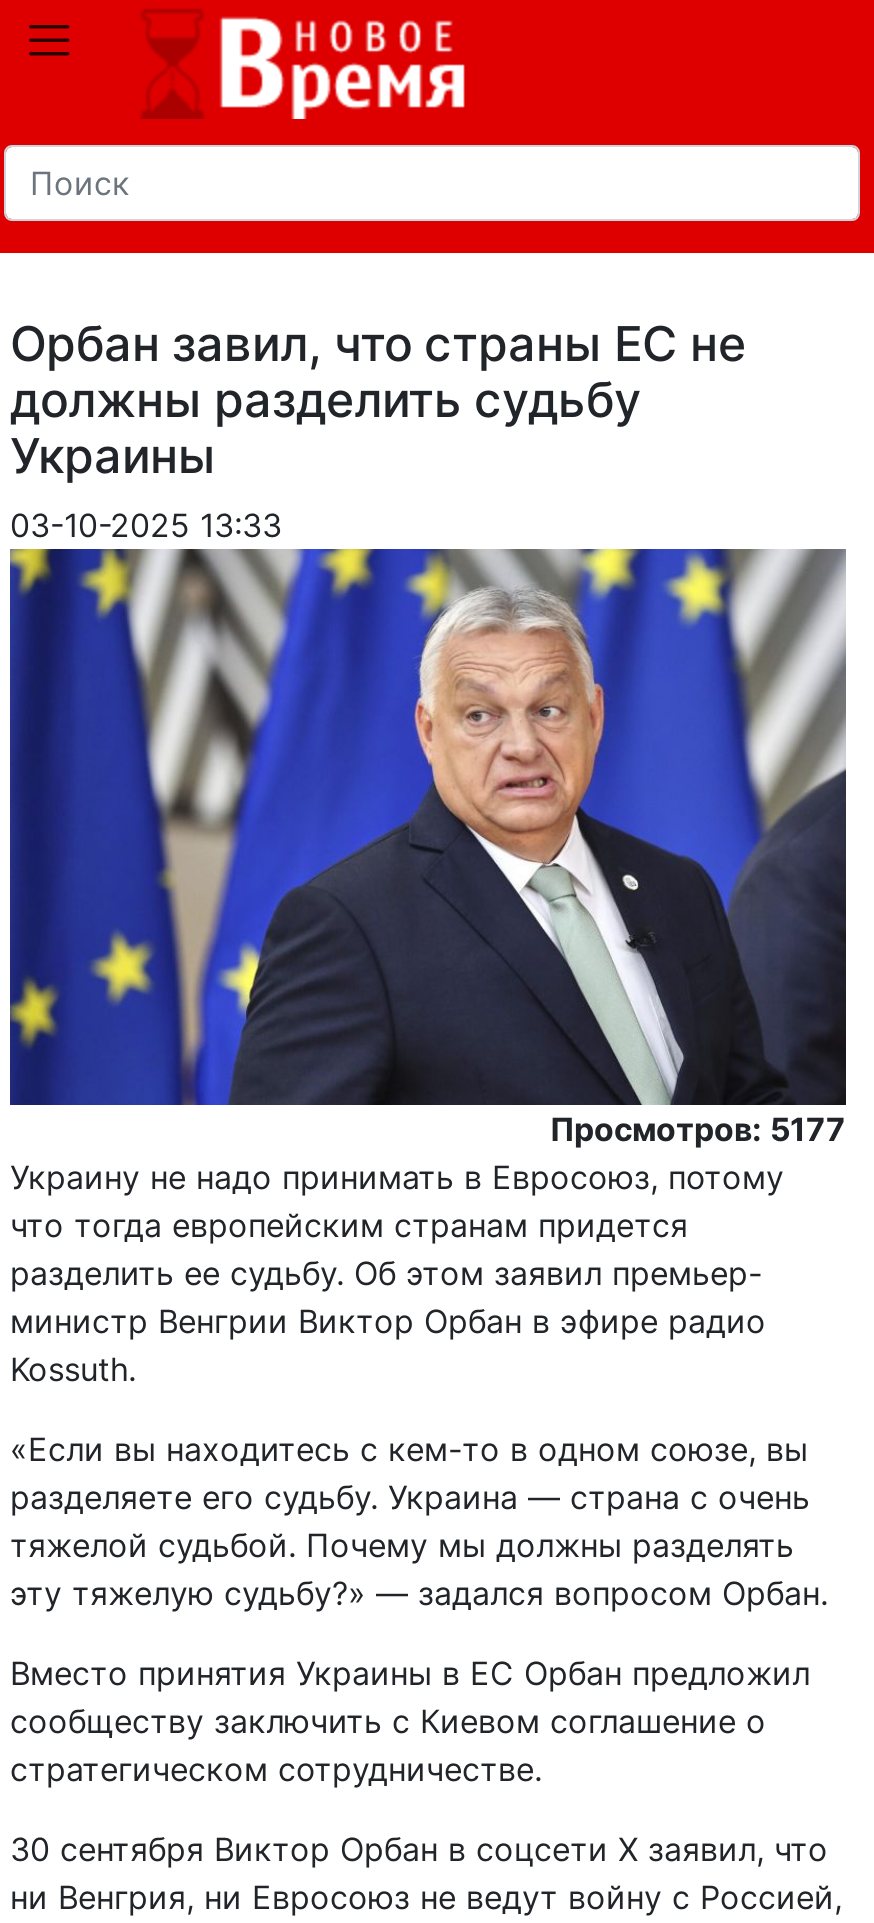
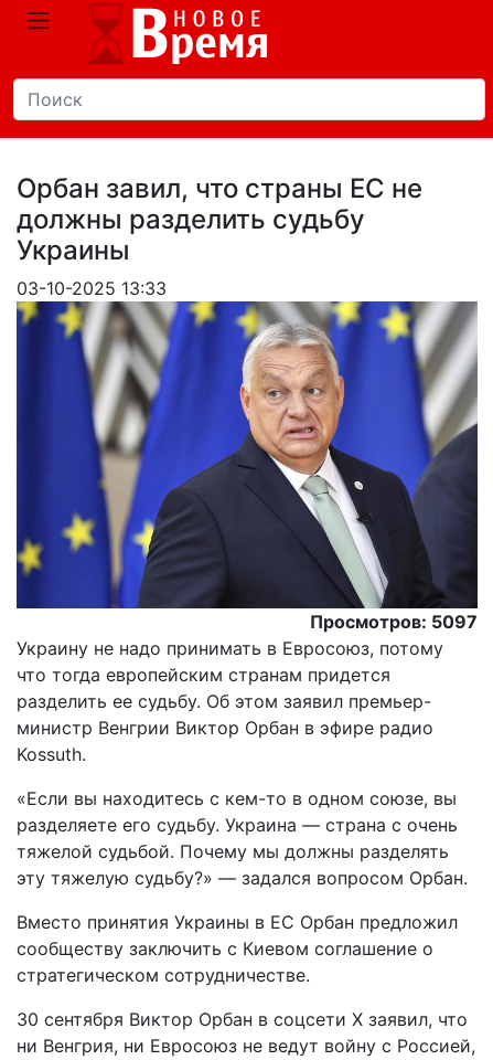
[550,1110,846,1150] Просмотров: 5177 -> [310,611,478,633] Просмотров: 5097

